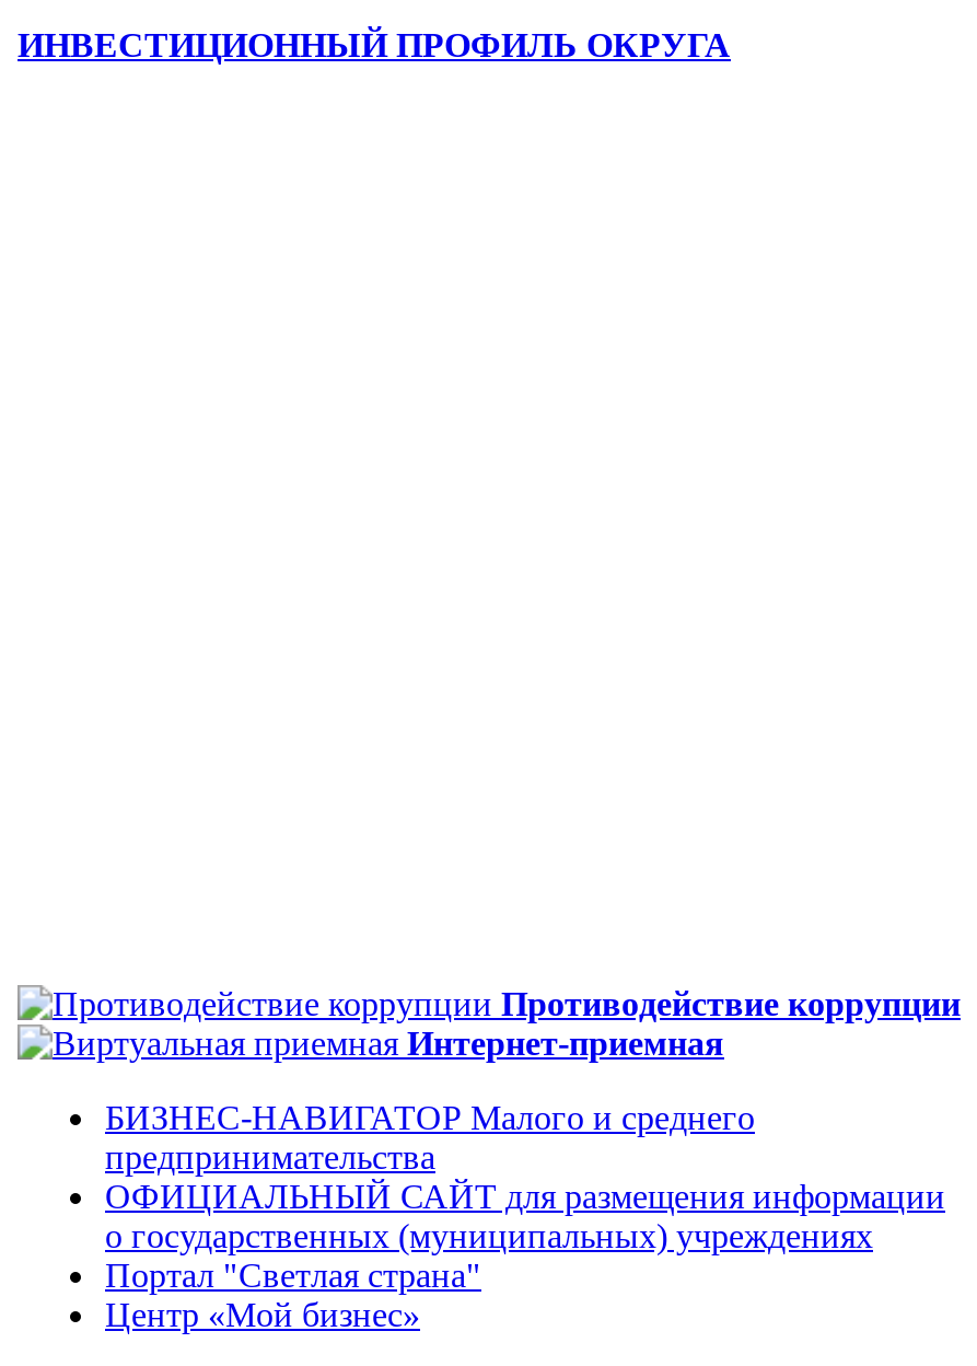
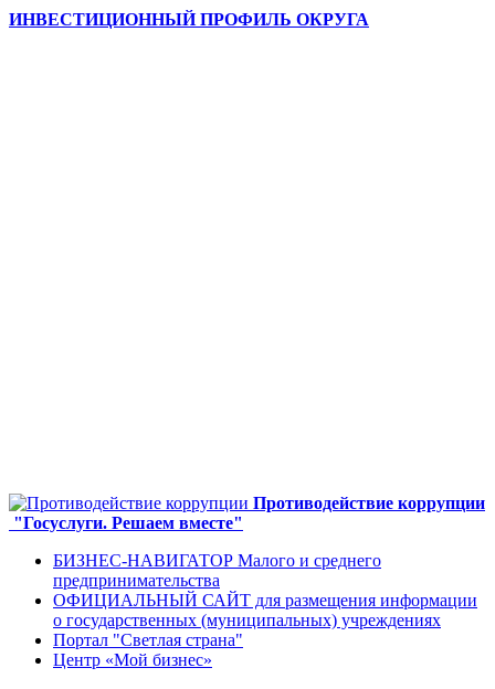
[407,1023,724,1061] Интернет-приемная -> [13,513,243,532] "Госуслуги. Решаем вместе"

